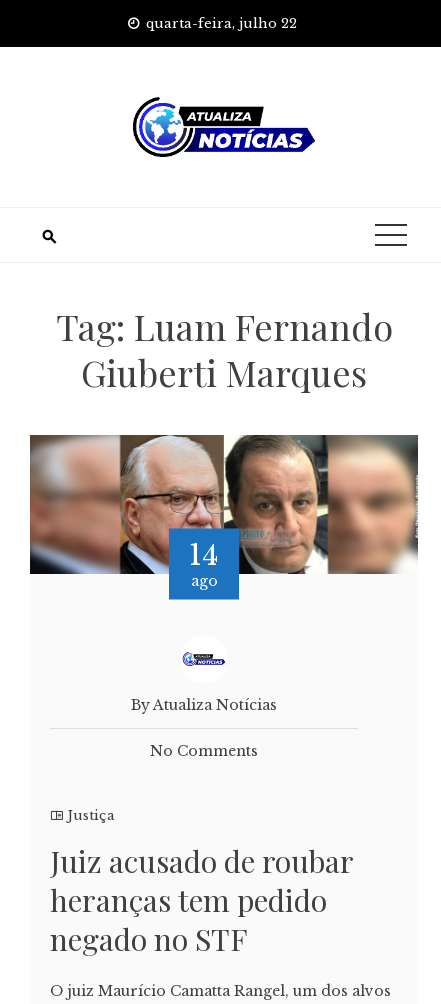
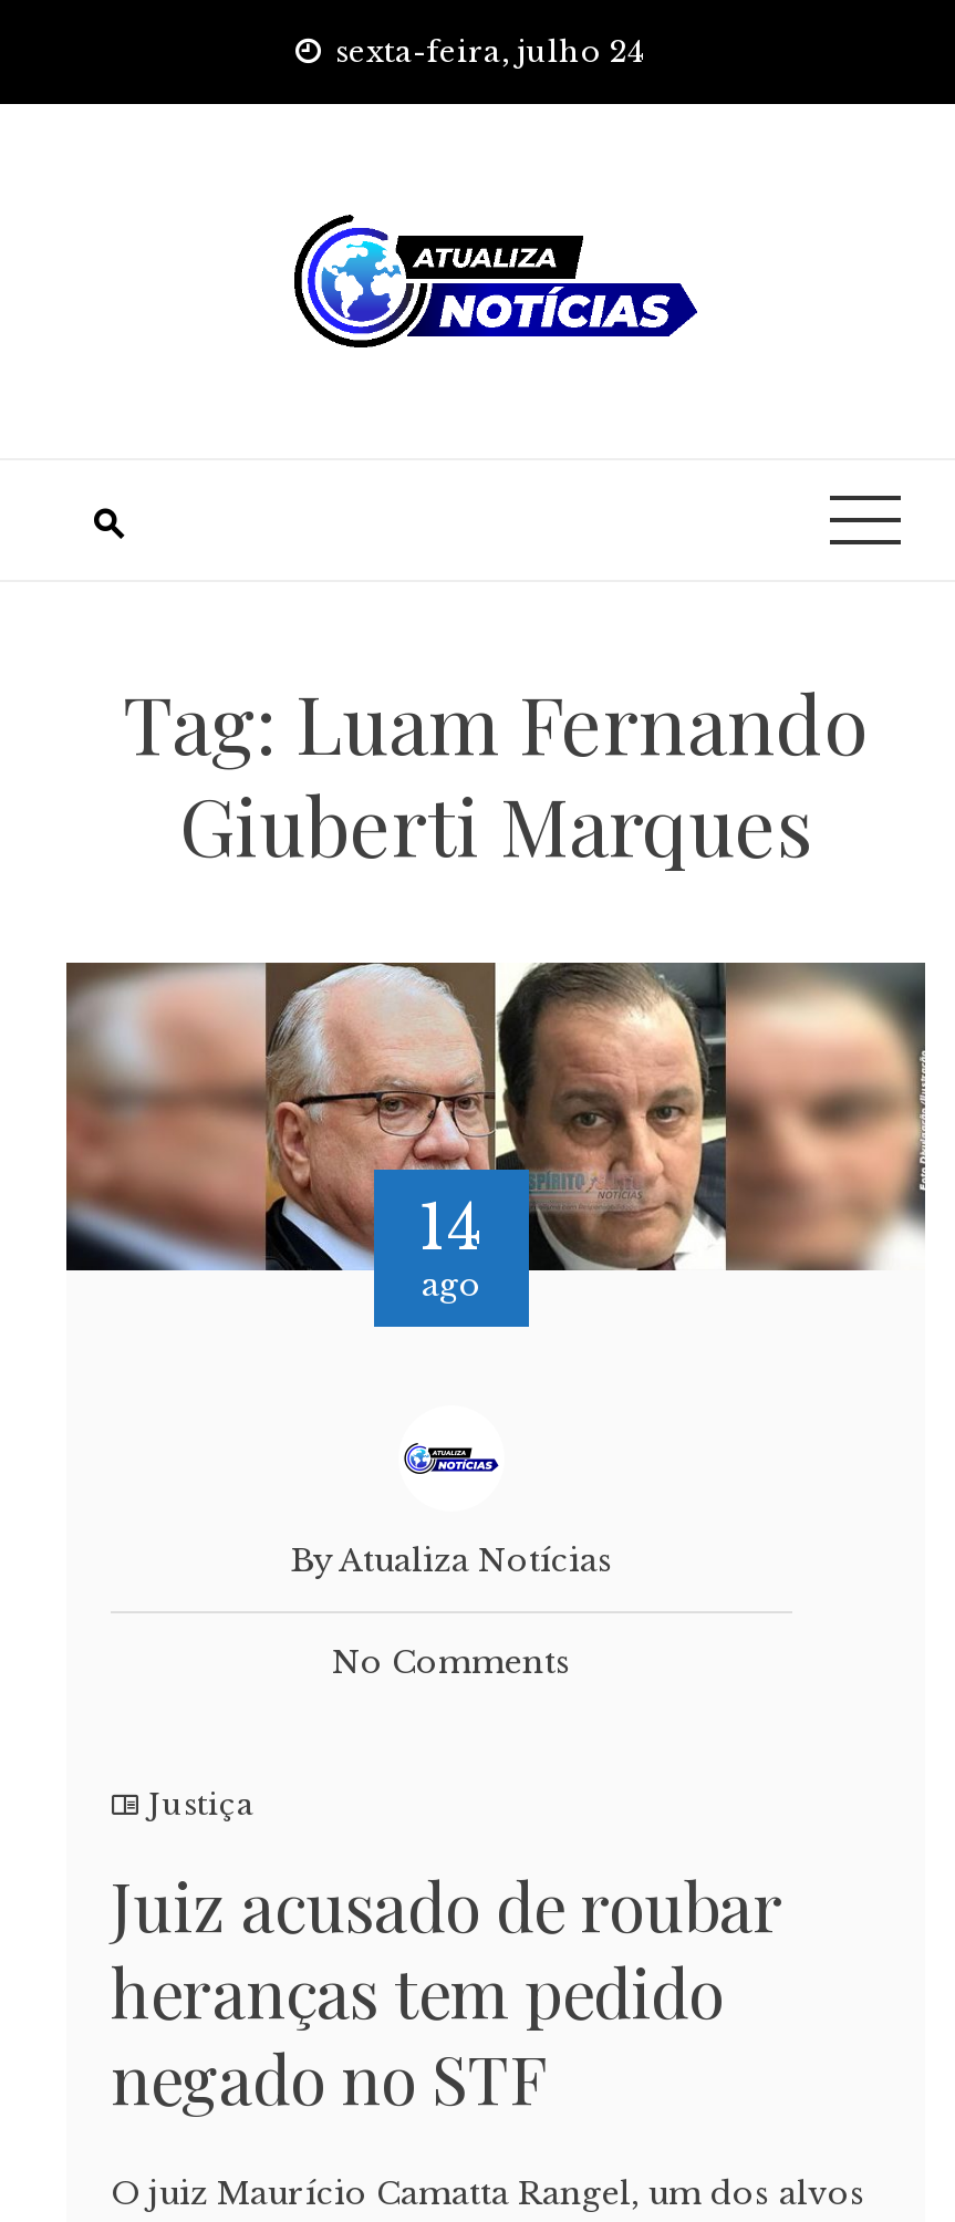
[145,15,296,32] quarta-feira, julho 22 -> [335,33,643,71] sexta-feira, julho 24

